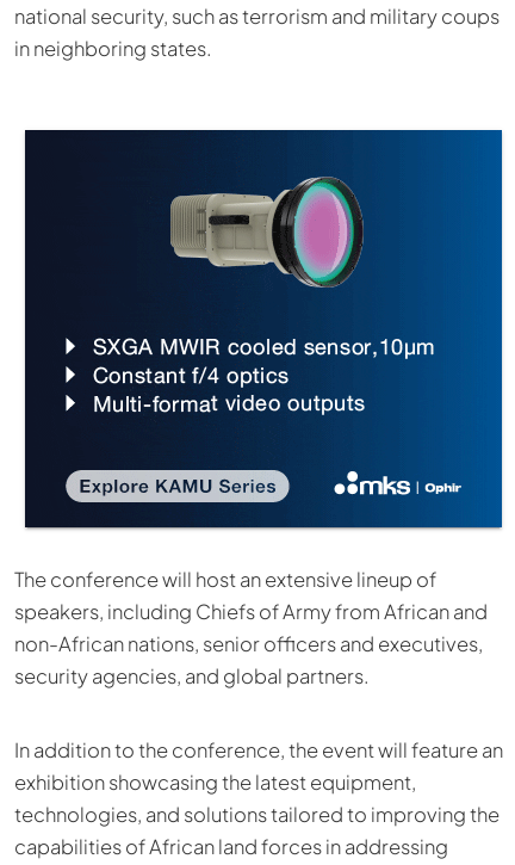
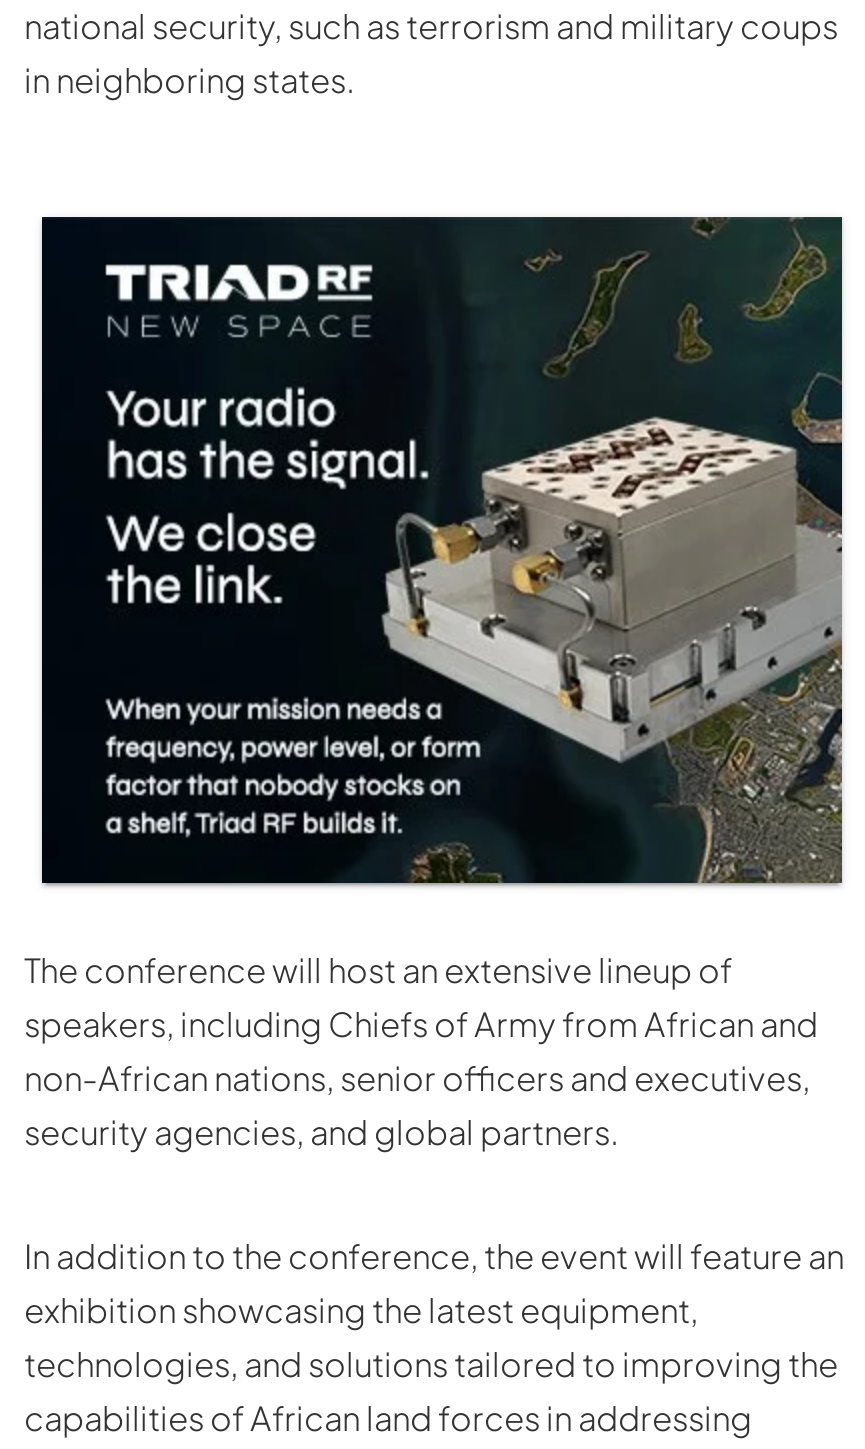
[29,129,503,529] [image] -> [46,216,844,886] [image]

